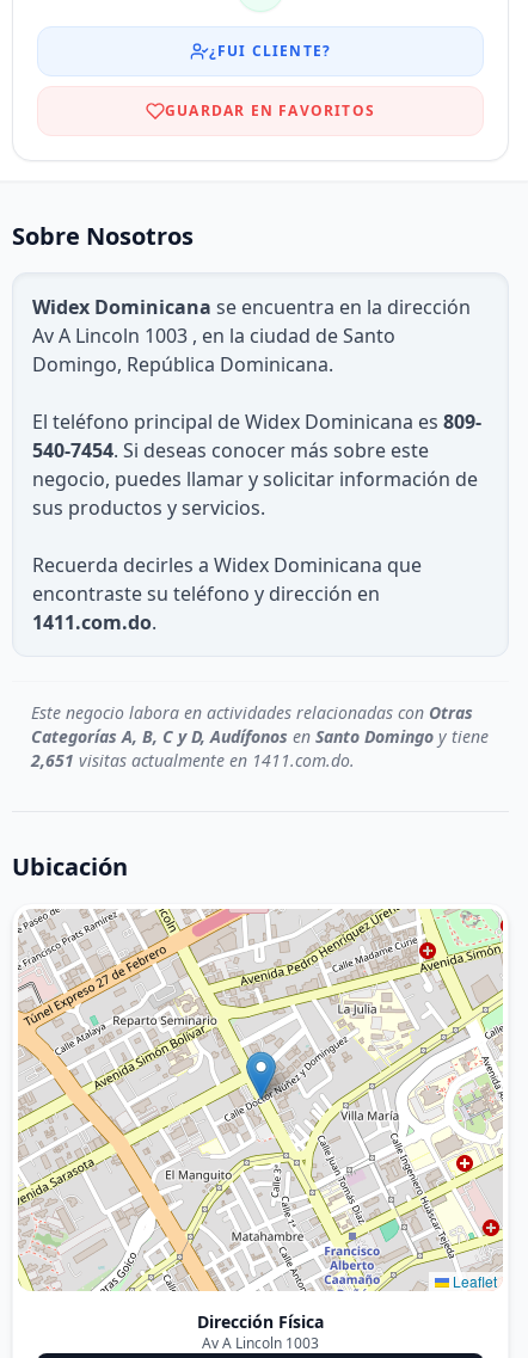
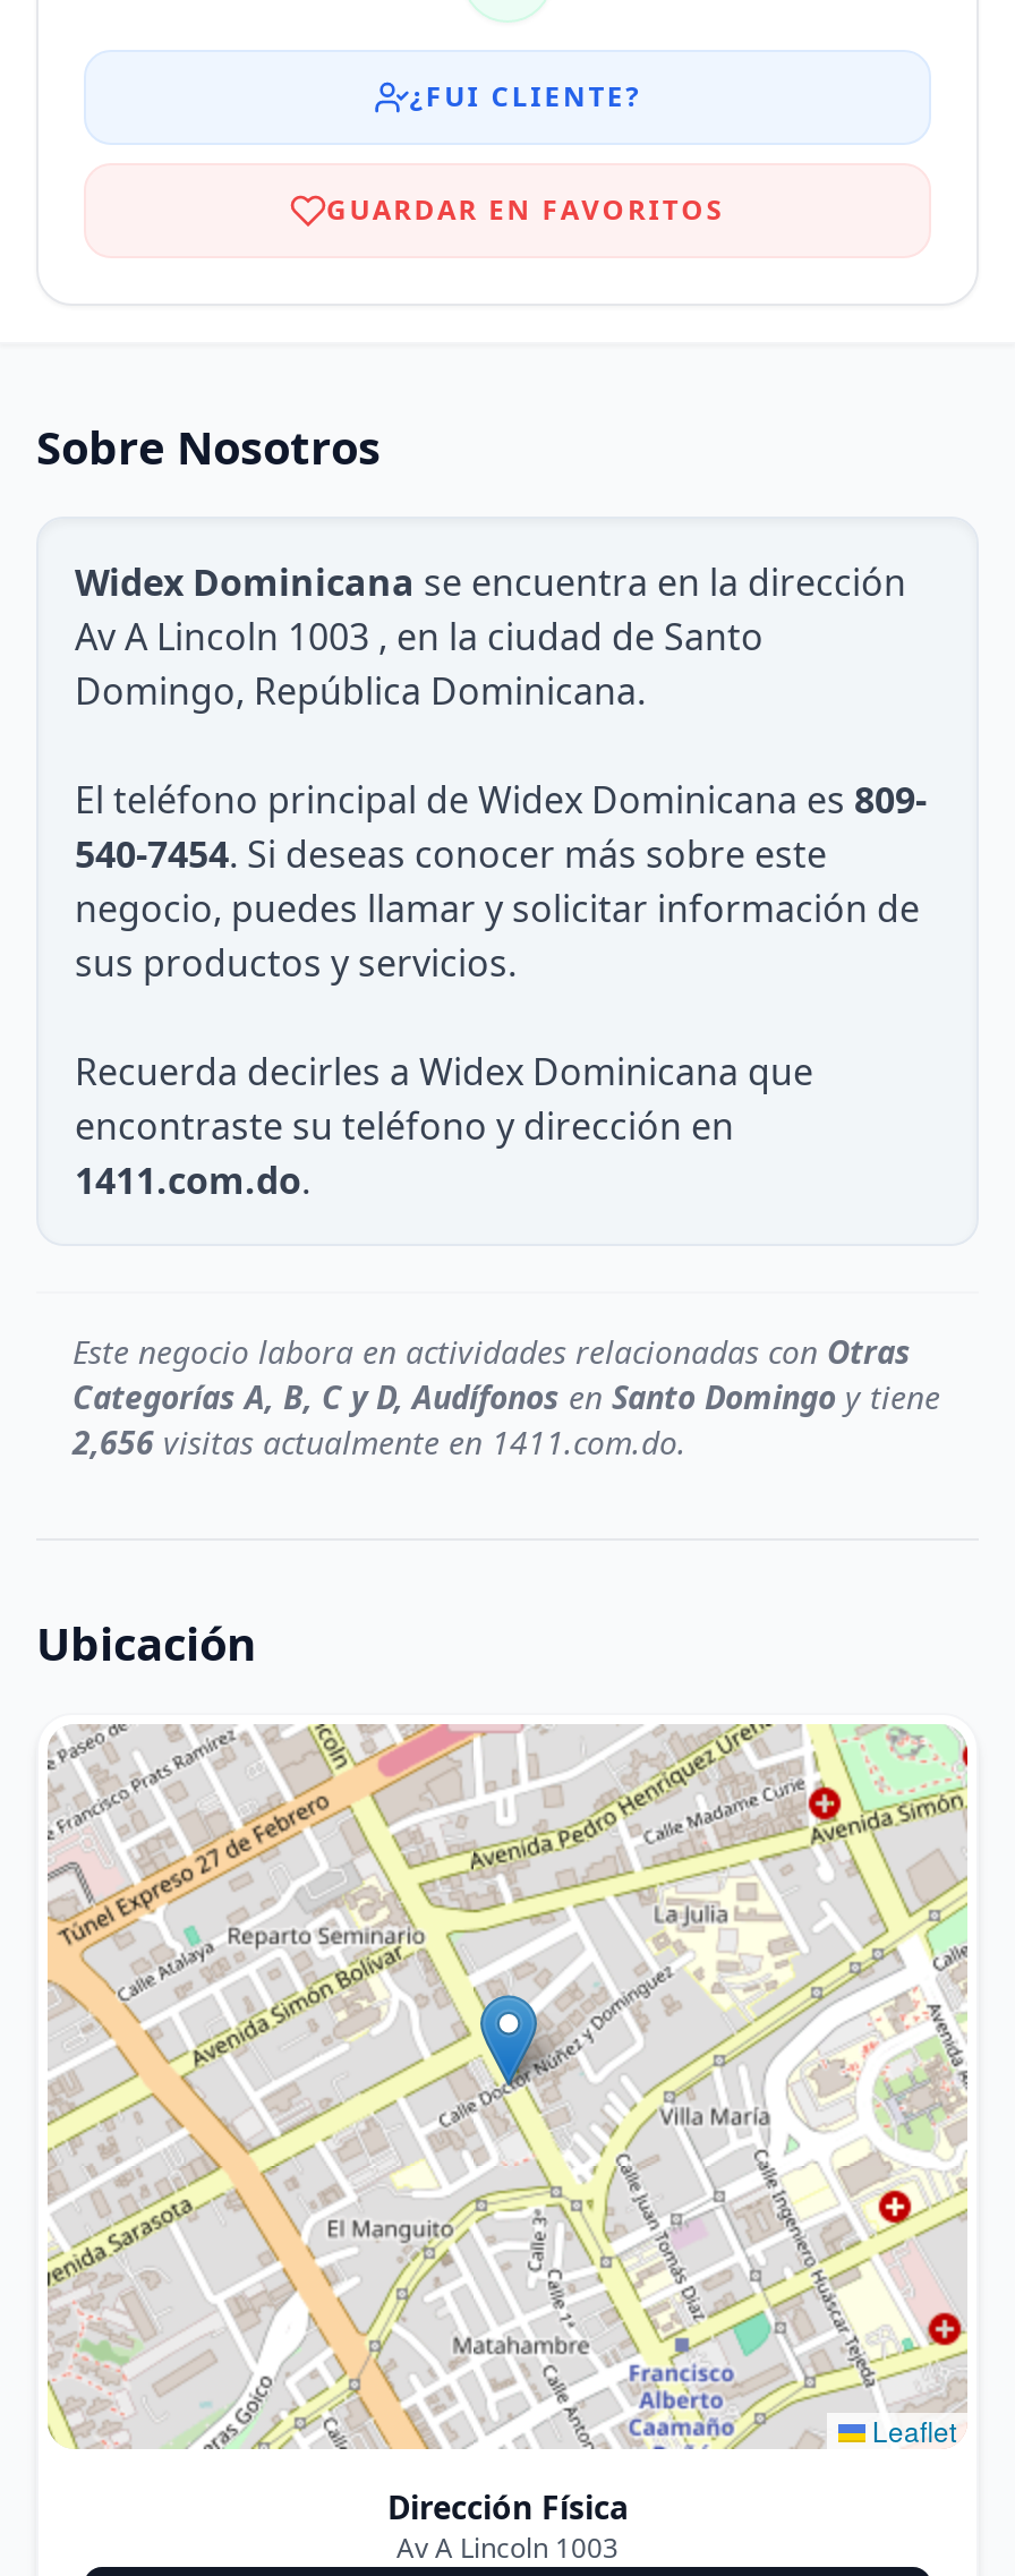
[31,749,355,772] 2,651 visitas actualmente en 1411.com.do. -> [72,1421,686,1464] 2,656 visitas actualmente en 1411.com.do.

